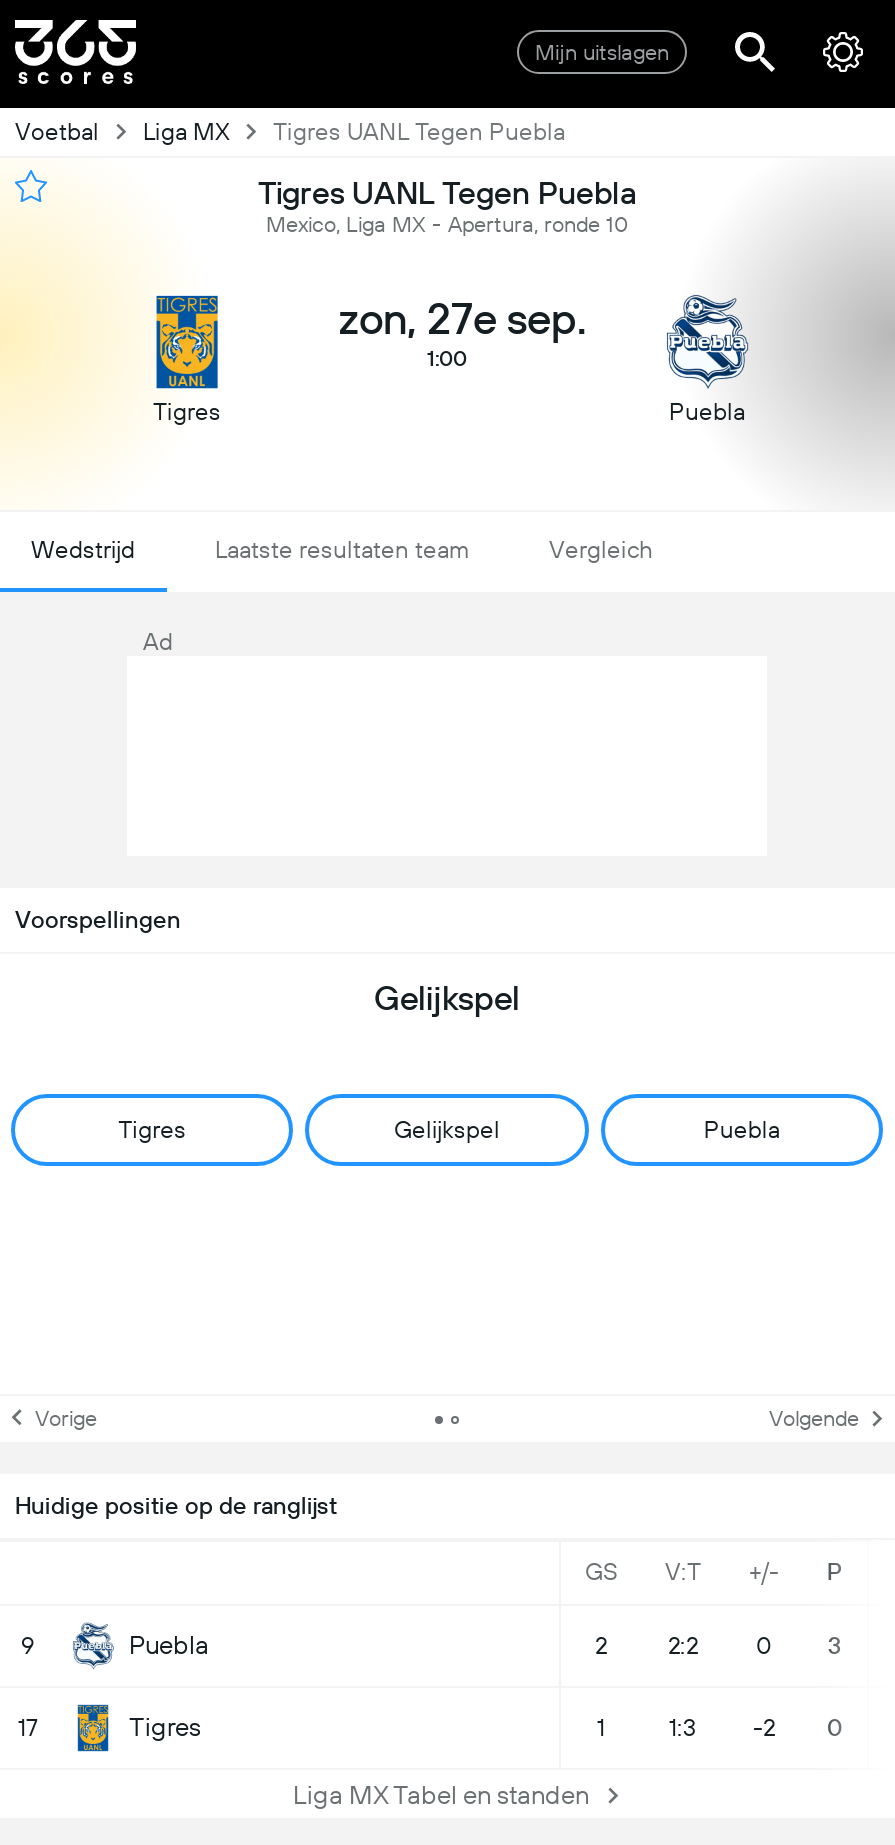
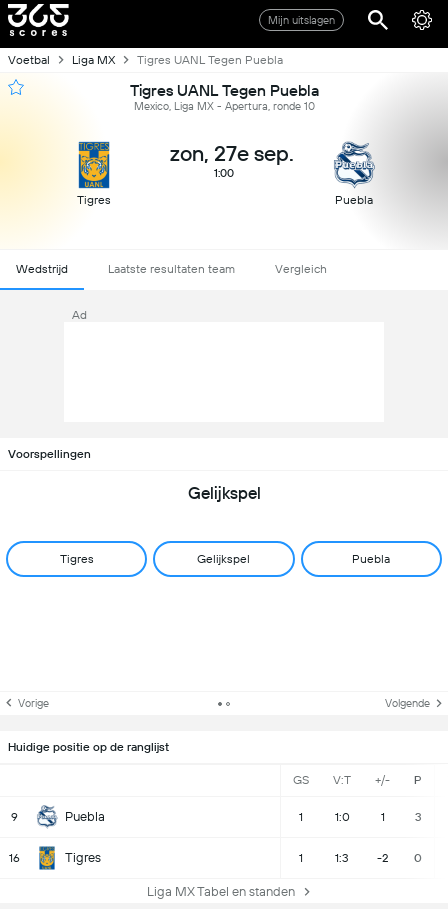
[595,1632,607,1660] 2 -> [299,810,303,824] 1
[668,1632,698,1660] 2:2 -> [334,810,349,824] 1:0
[756,1632,772,1660] 0 -> [380,810,384,824] 1
[18,1714,38,1742] 17 -> [9,851,20,865] 16

